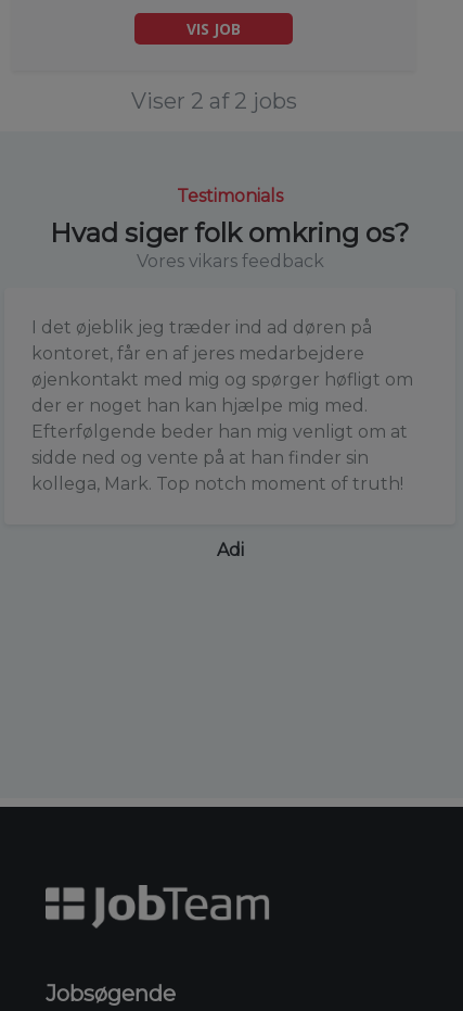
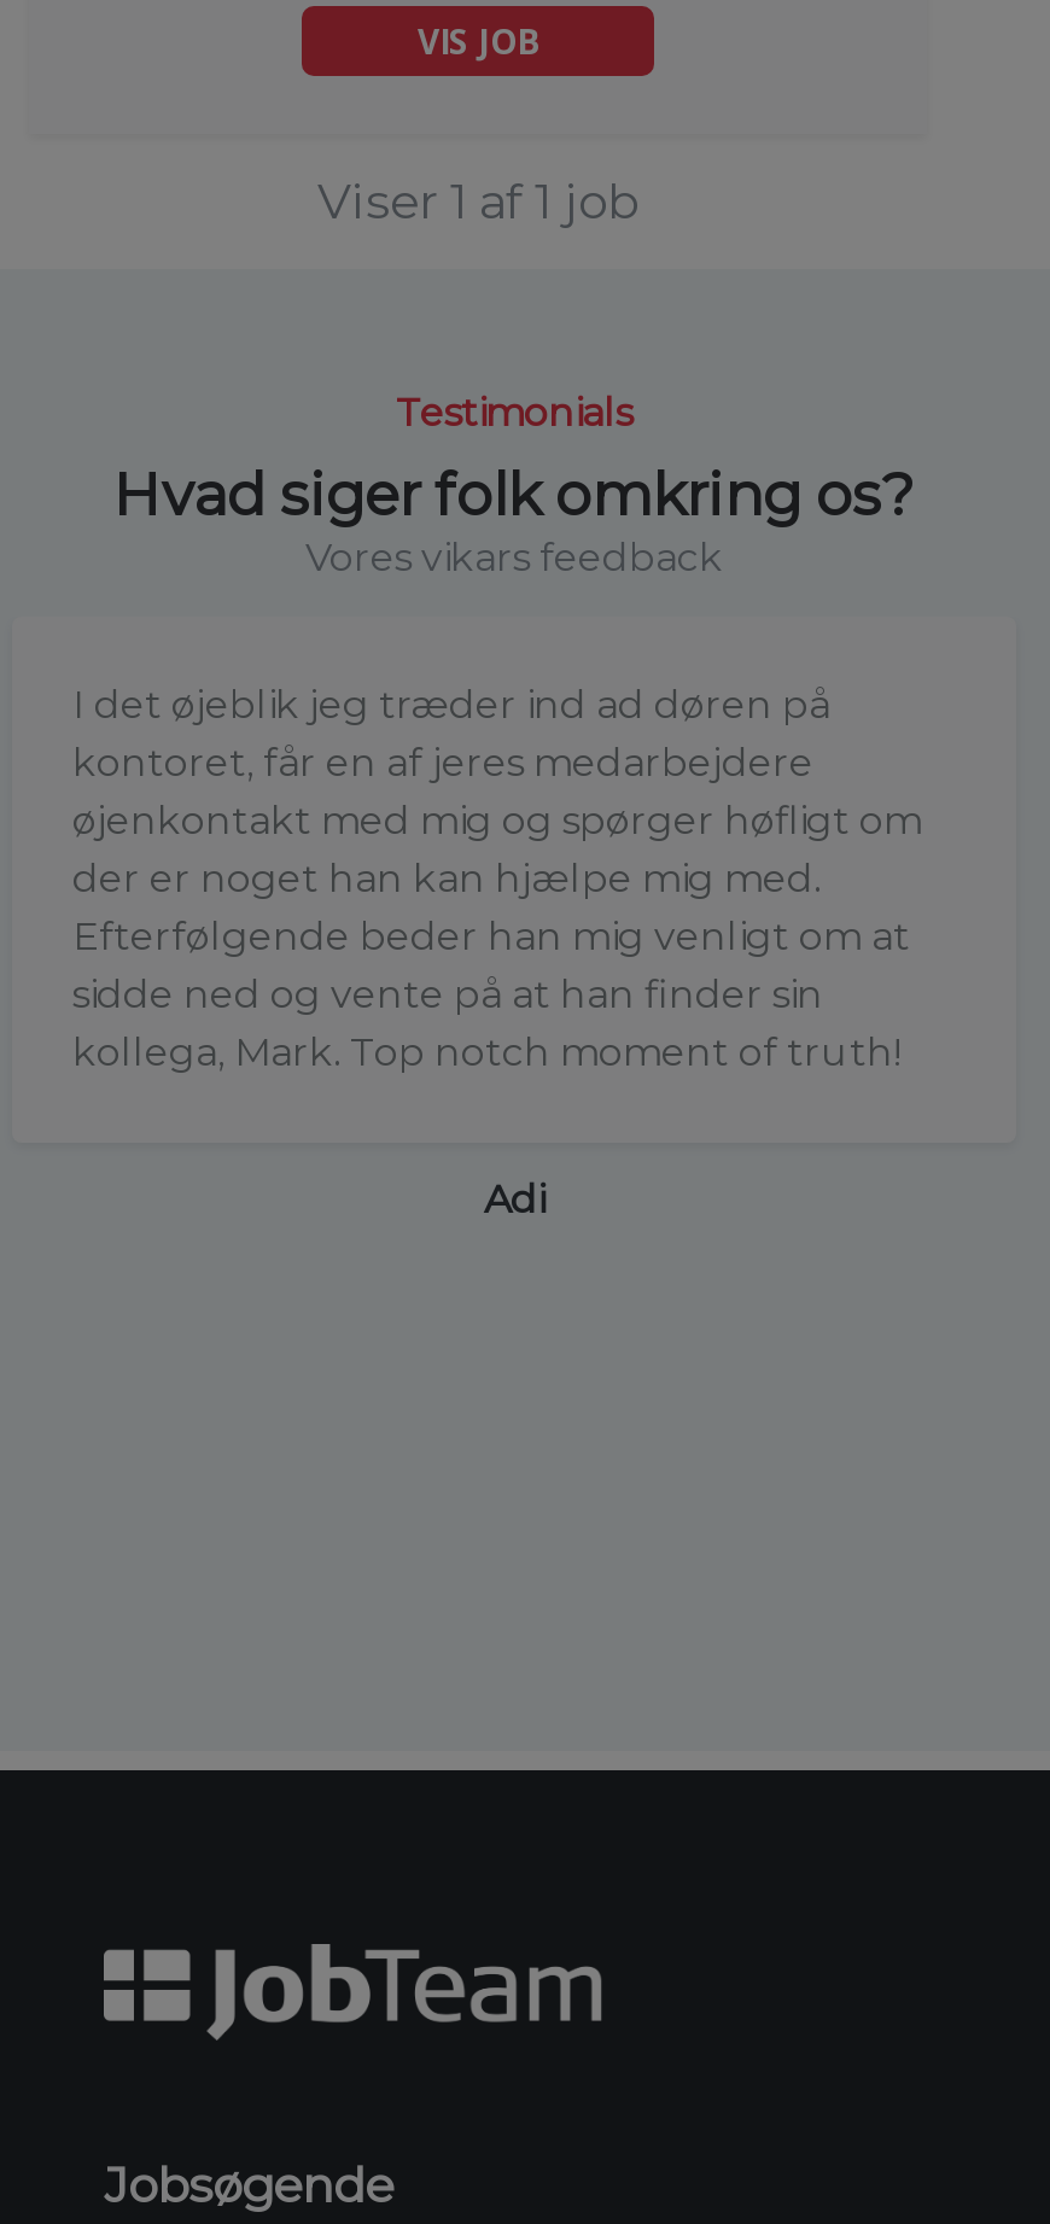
[131,88,297,114] Viser 2 af 2 jobs -> [317,172,638,230] Viser 1 af 1 job

